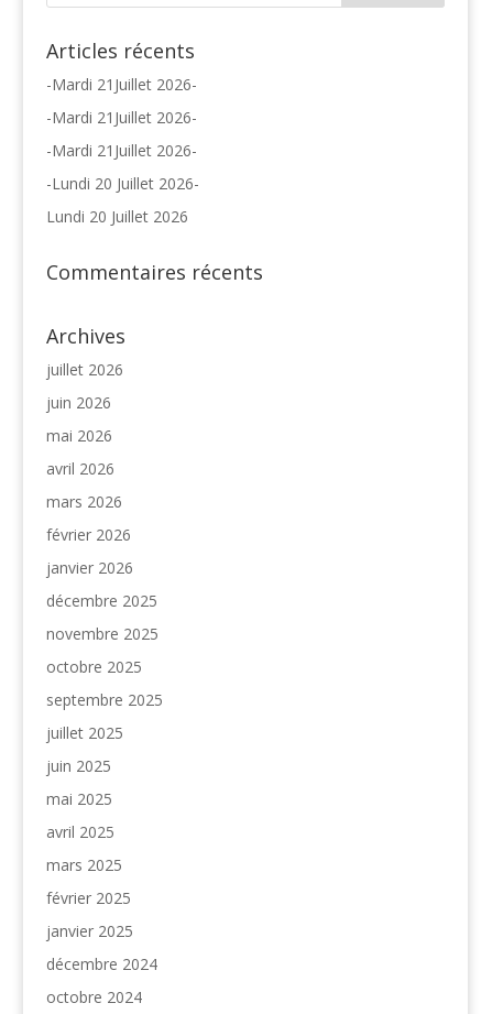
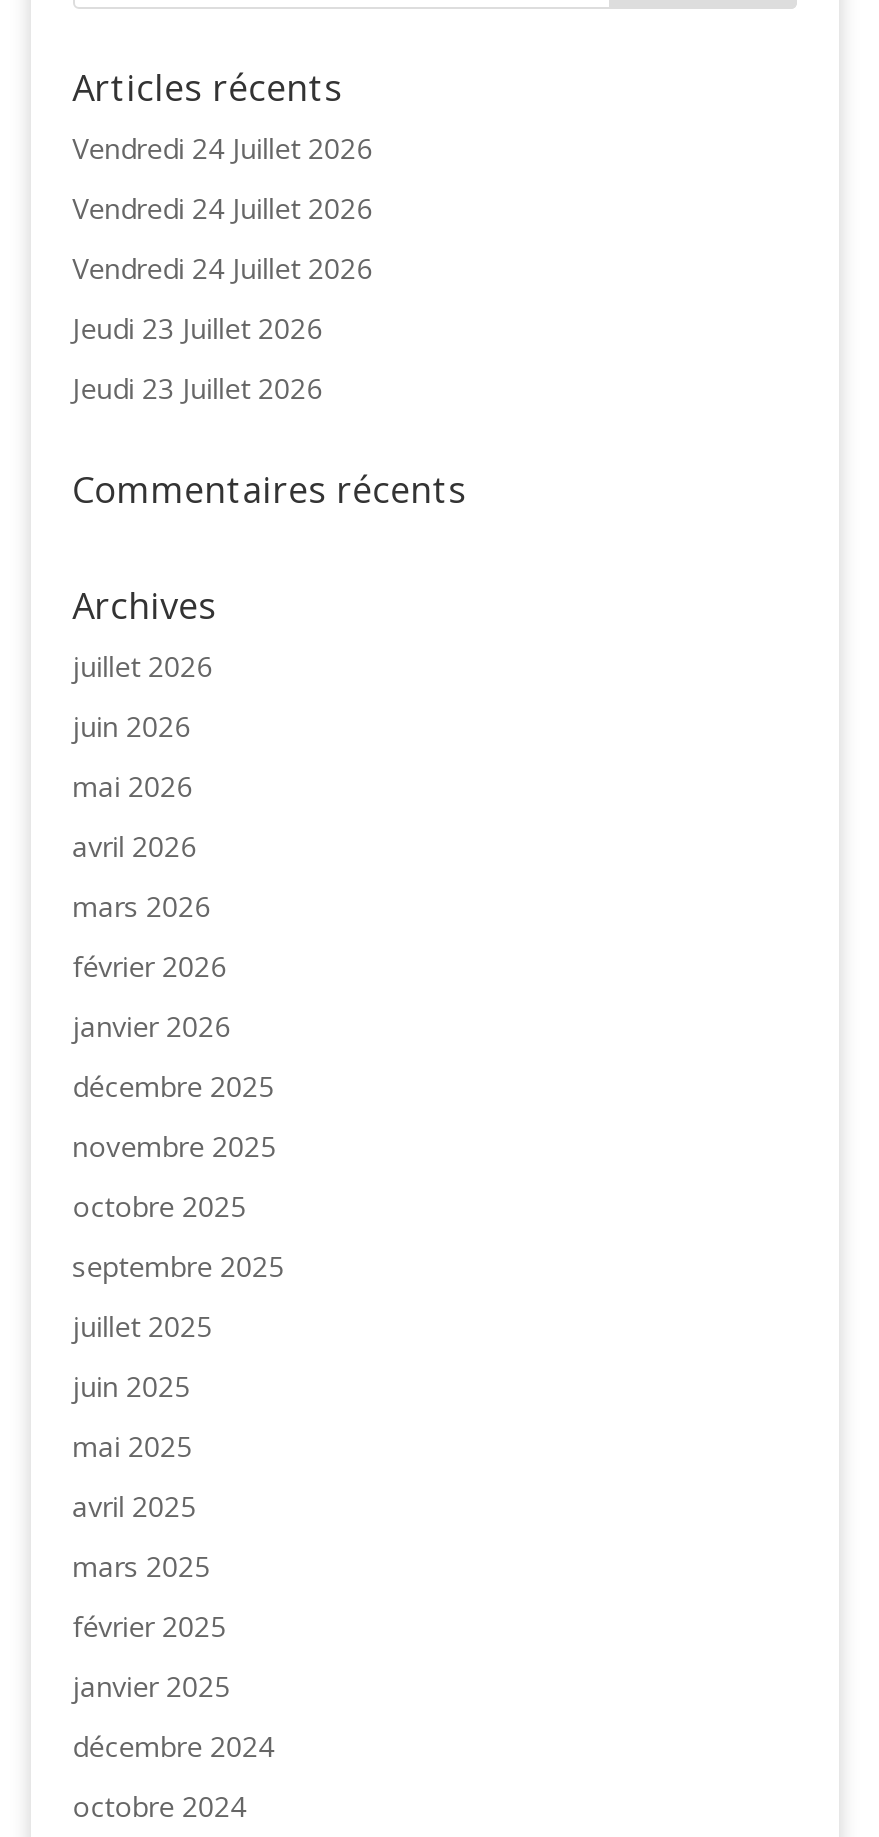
[46,74,197,94] -Mardi 21Juillet 2026- -> [72,129,372,167] Vendredi 24 Juillet 2026
[46,107,197,127] -Mardi 21Juillet 2026- -> [72,189,372,227] Vendredi 24 Juillet 2026
[46,140,197,161] -Mardi 21Juillet 2026- -> [72,249,372,287] Vendredi 24 Juillet 2026
[46,173,199,194] -Lundi 20 Juillet 2026- -> [72,309,322,347] Jeudi 23 Juillet 2026
[46,206,188,227] Lundi 20 Juillet 2026 -> [72,369,322,407] Jeudi 23 Juillet 2026

